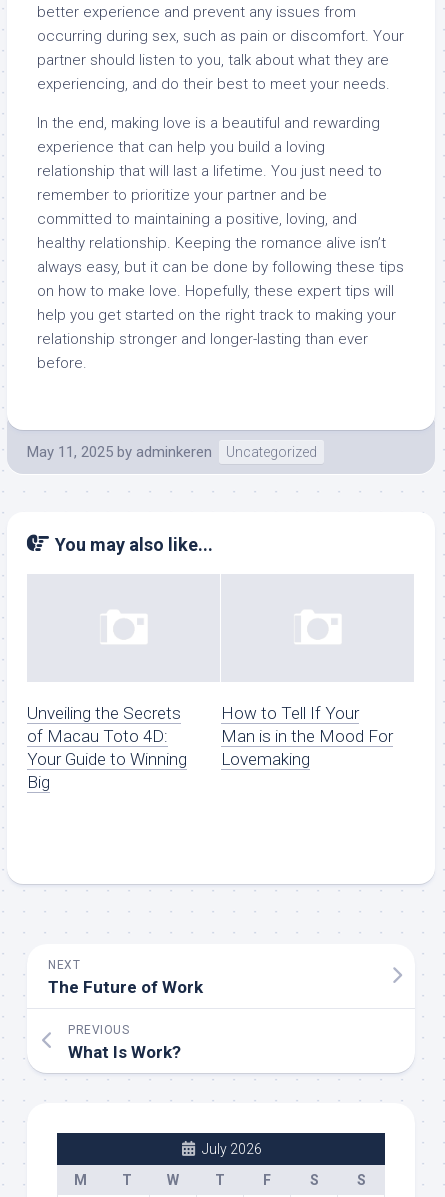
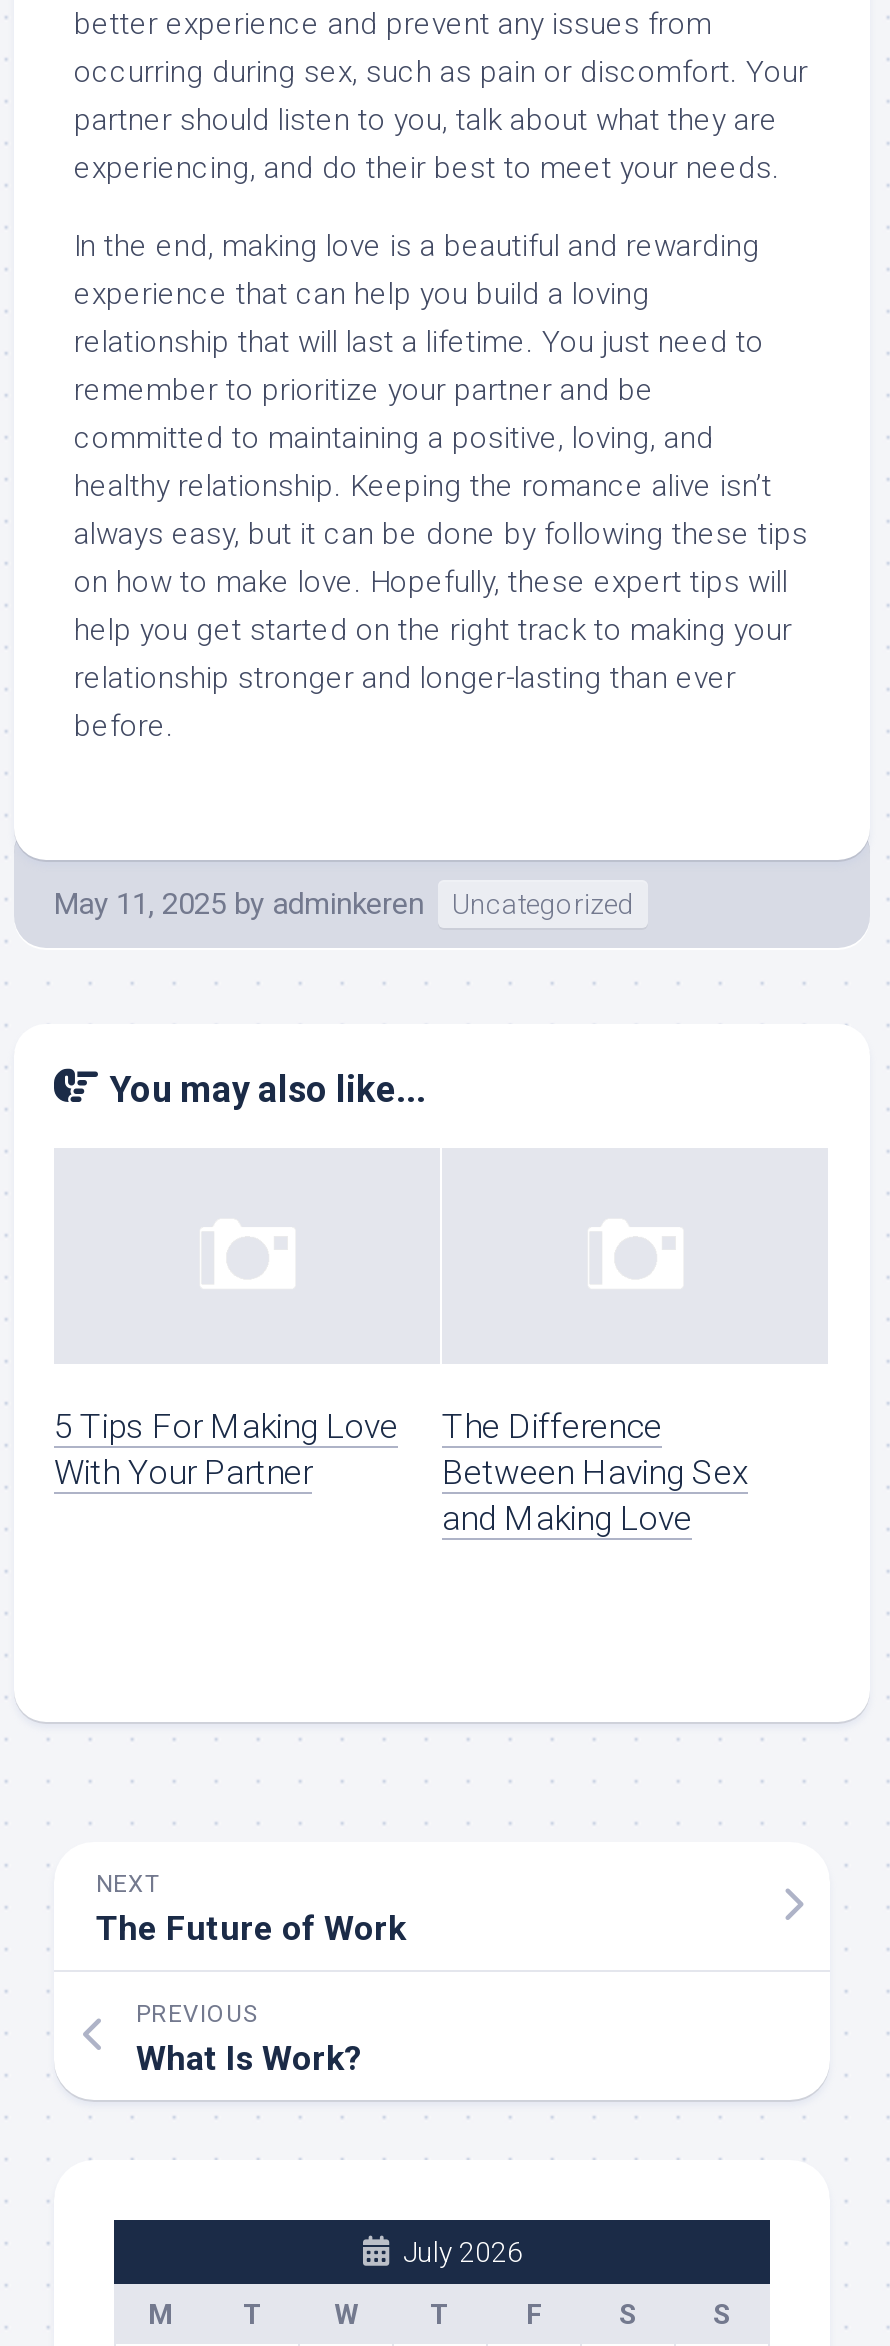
[27,703,187,792] Unveiling the Secrets | of Macau Toto 4D: | Your Guide to Winning | Big -> [54,1407,398,1493] 5 Tips For Making Love | With Your Partner
[221,703,393,769] How to Tell If Your | Man is in the Mood For | Lovemaking -> [442,1407,748,1539] The Difference | Between Having Sex | and Making Love

